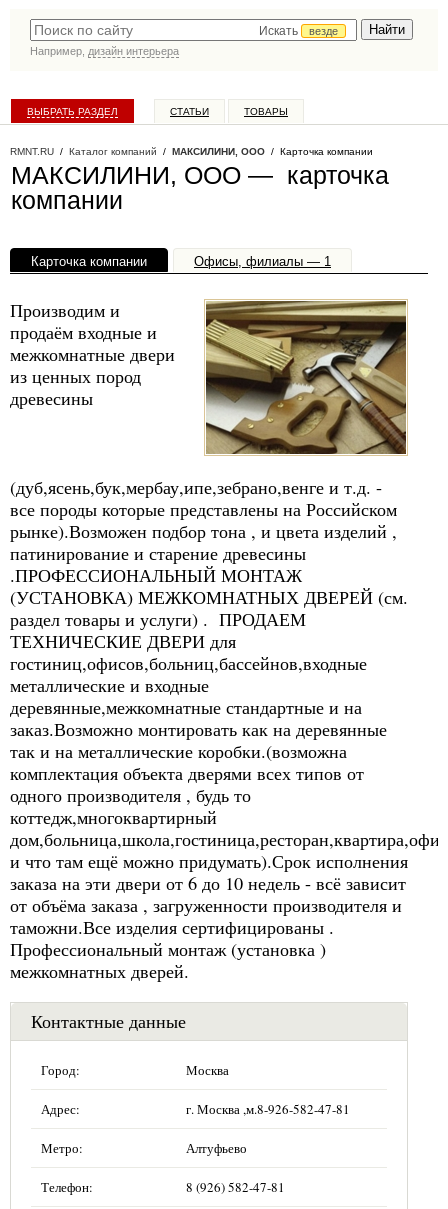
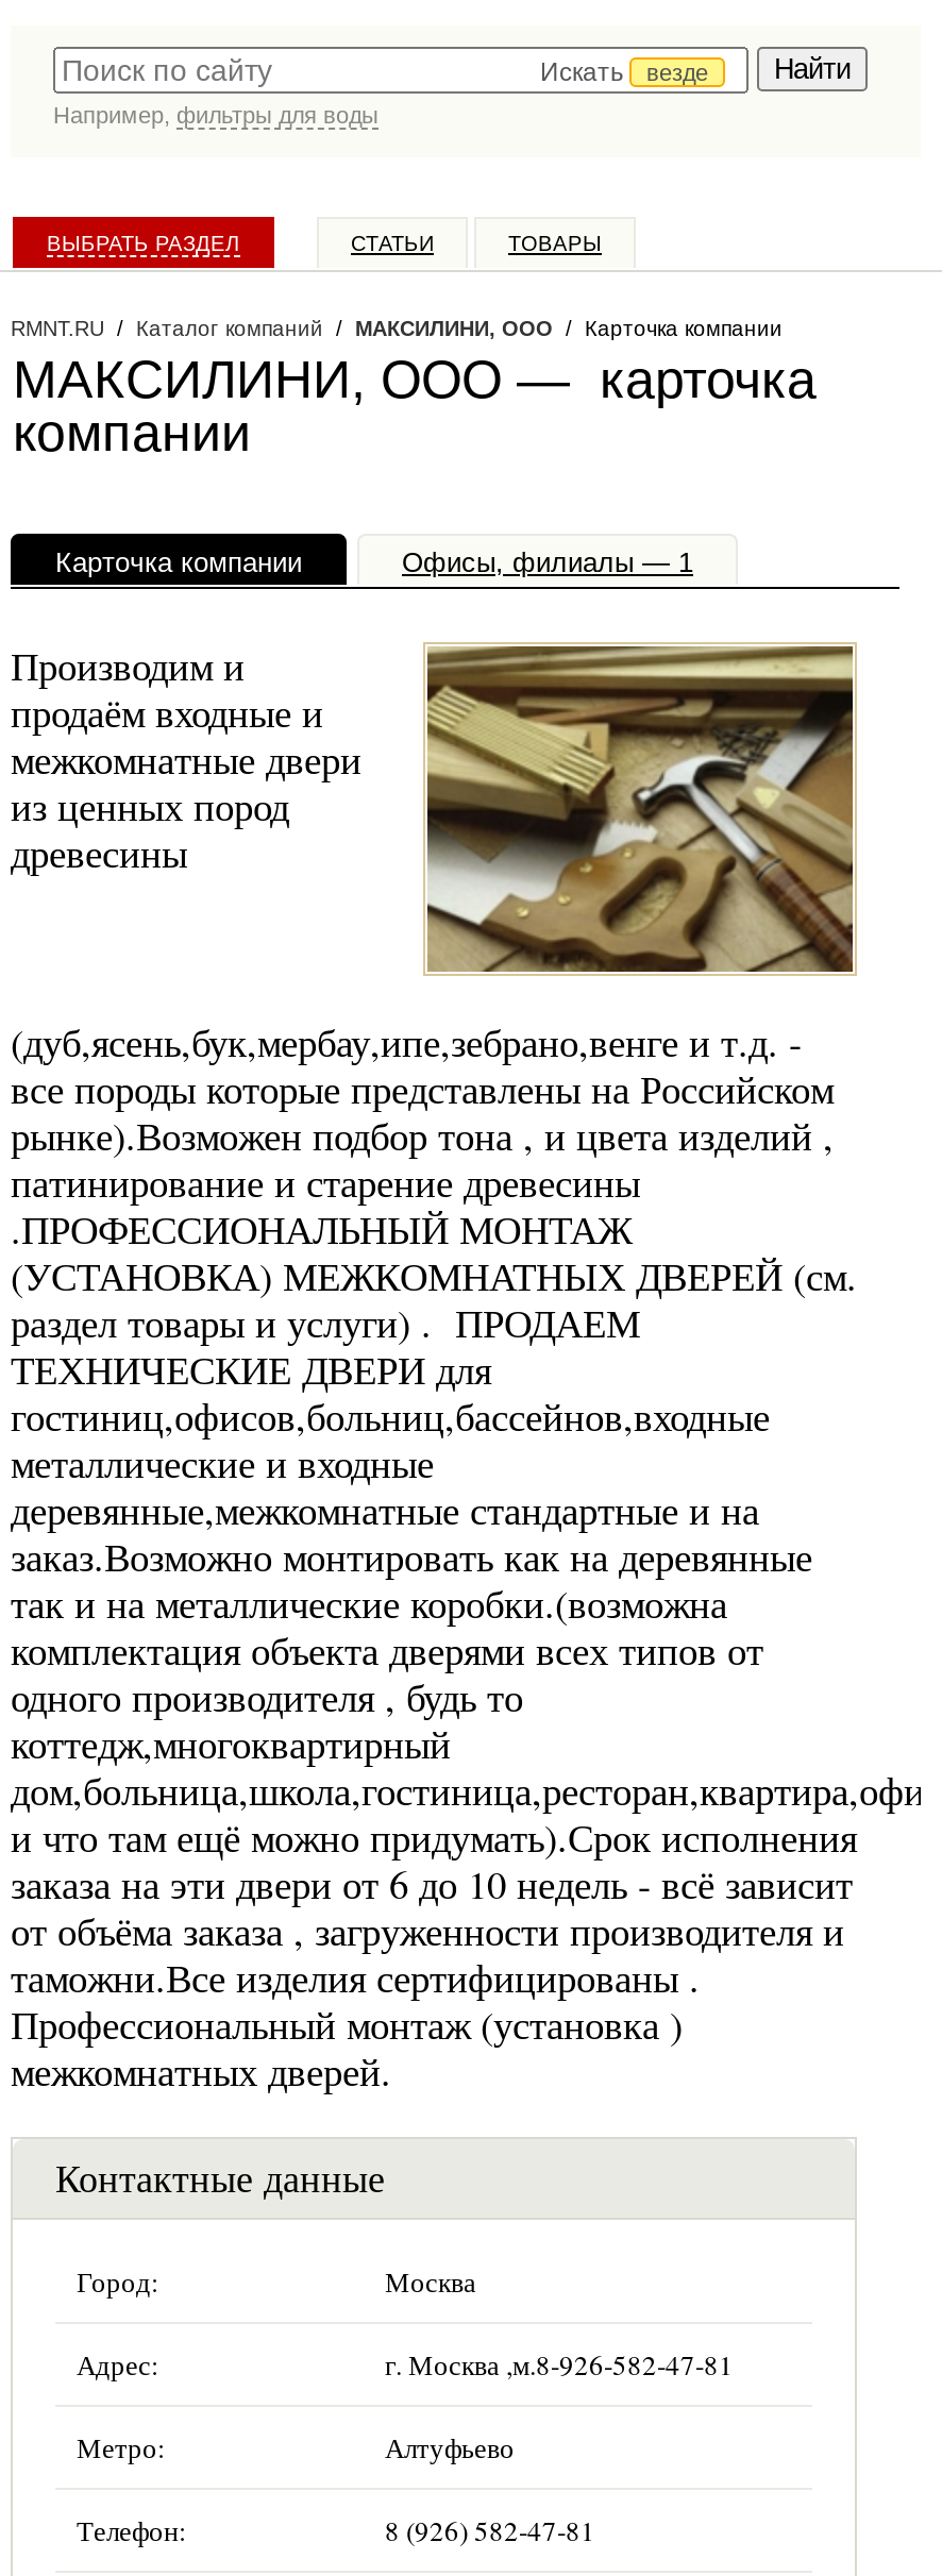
[30,45,179,57] Например, дизайн интерьера -> [53,102,379,128] Например, фильтры для воды

